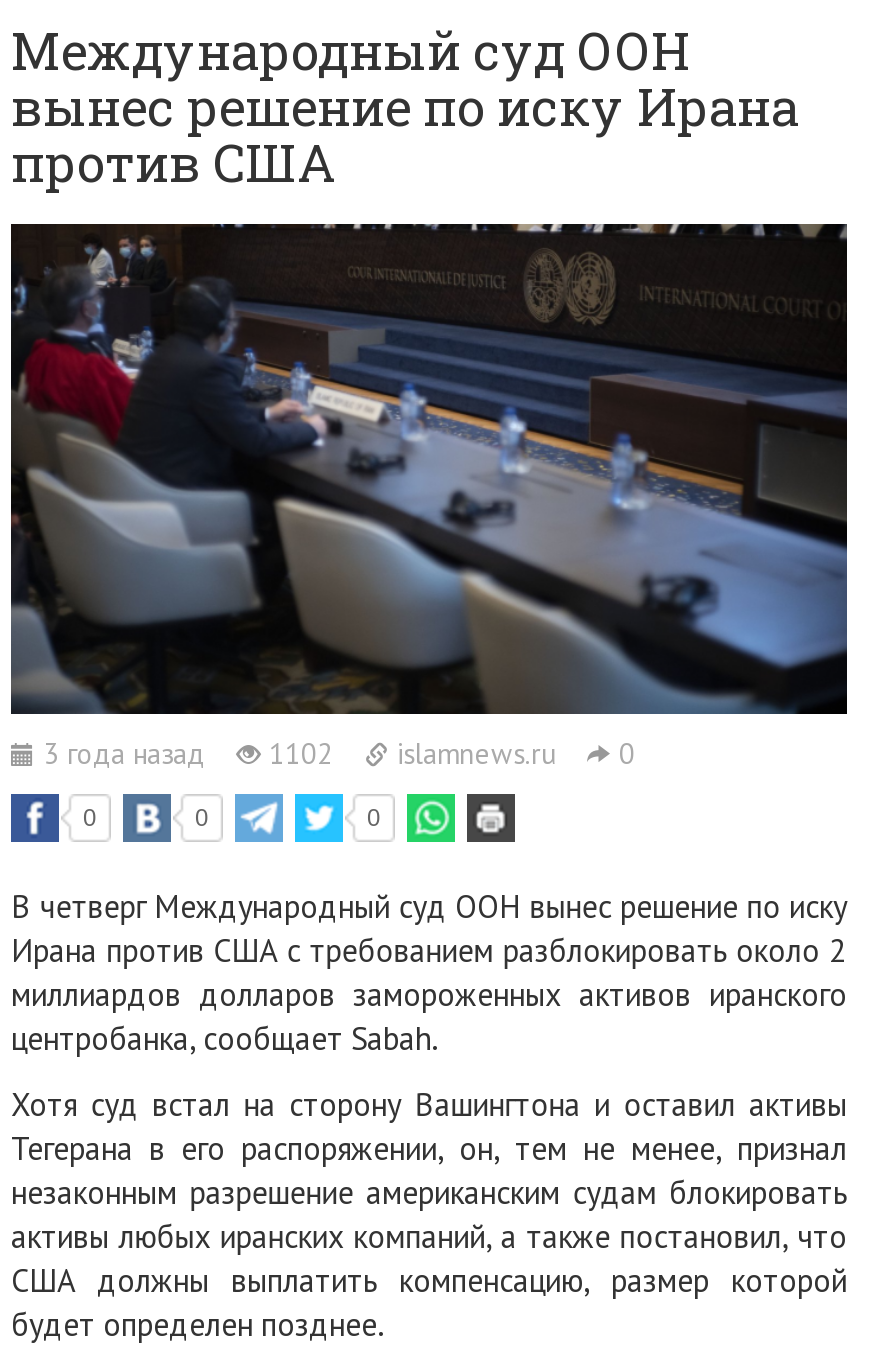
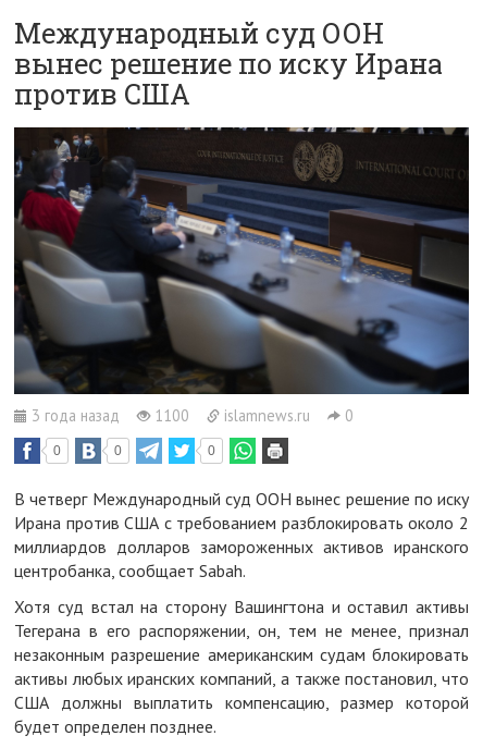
[261,735,333,773] 1102 -> [150,405,189,426] 1100

